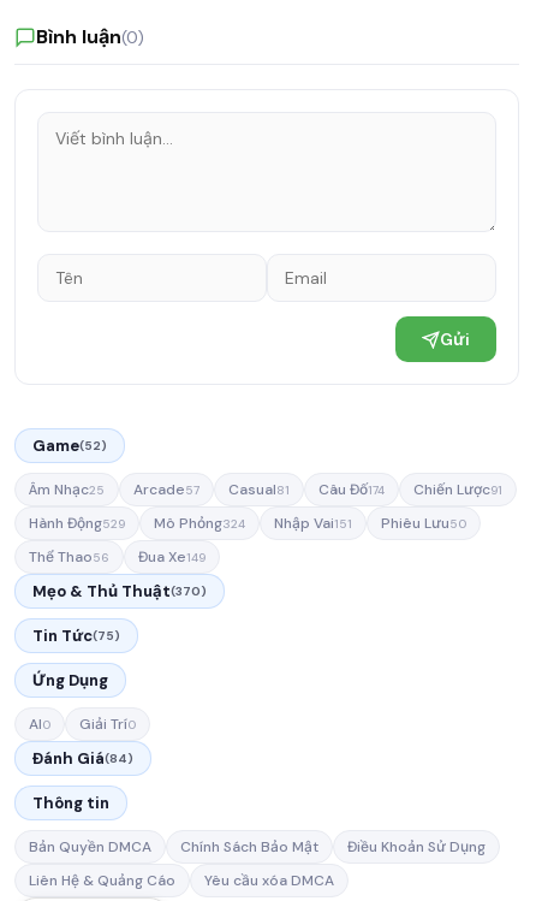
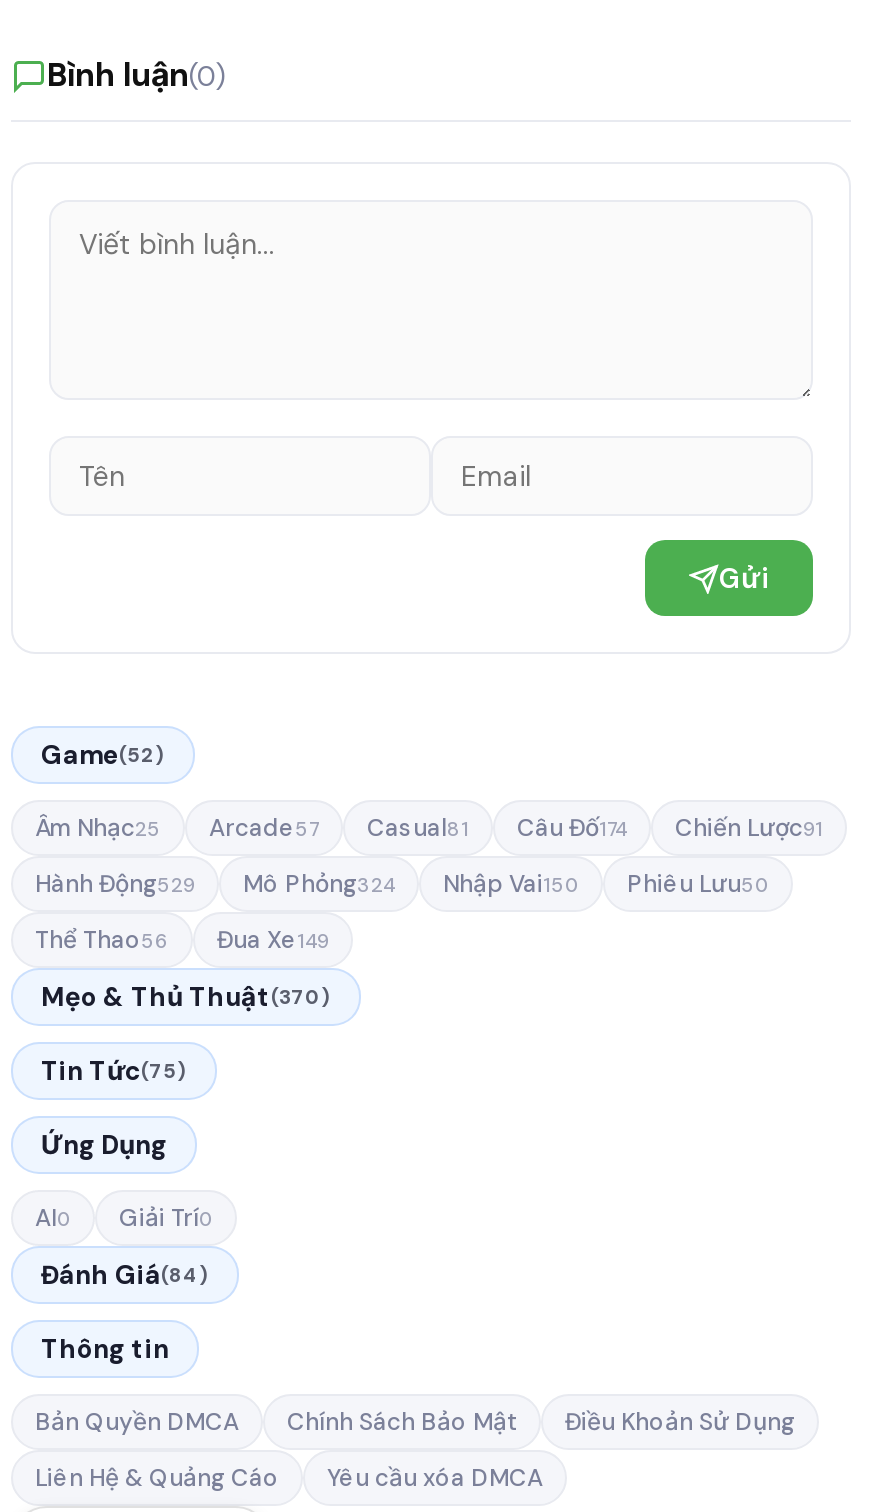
[29,514,466,533] Hành Động529 Mô Phỏng324 Nhập Vai151 Phiêu Lưu50 -> [35,868,769,900] Hành Động529 Mô Phỏng324 Nhập Vai150 Phiêu Lưu50

